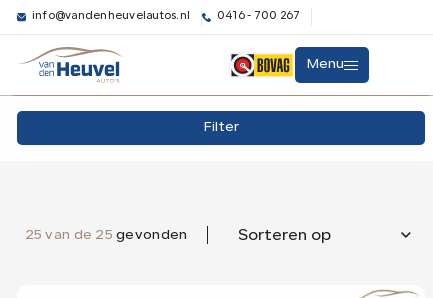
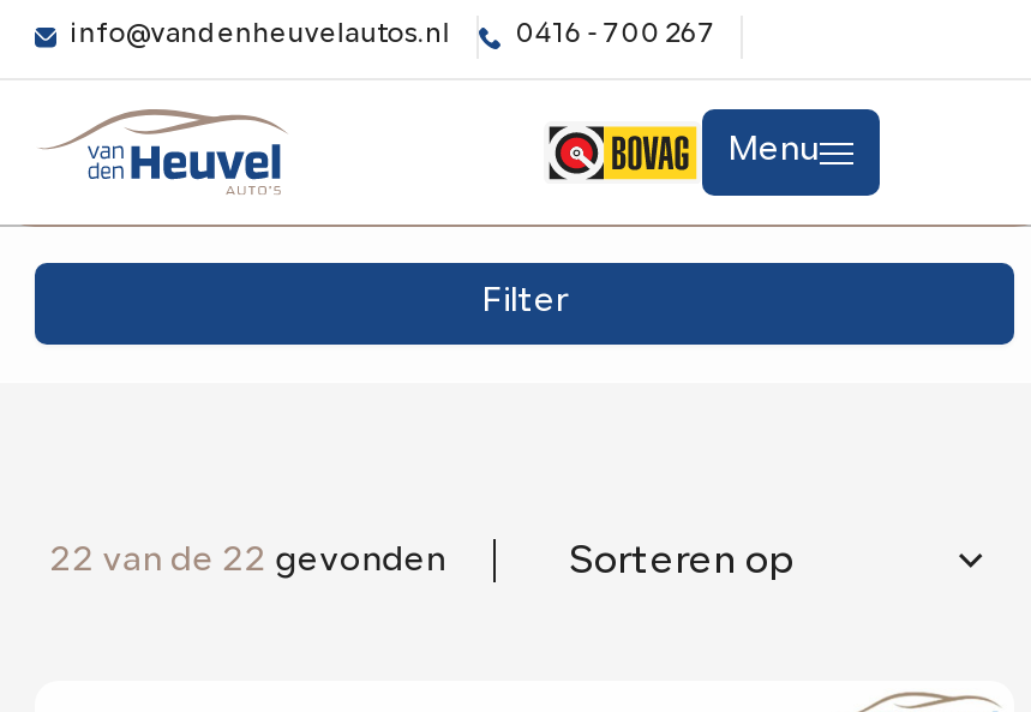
[24,227,187,242] 25 van de 25 gevonden -> [50,543,446,579] 22 van de 22 gevonden

